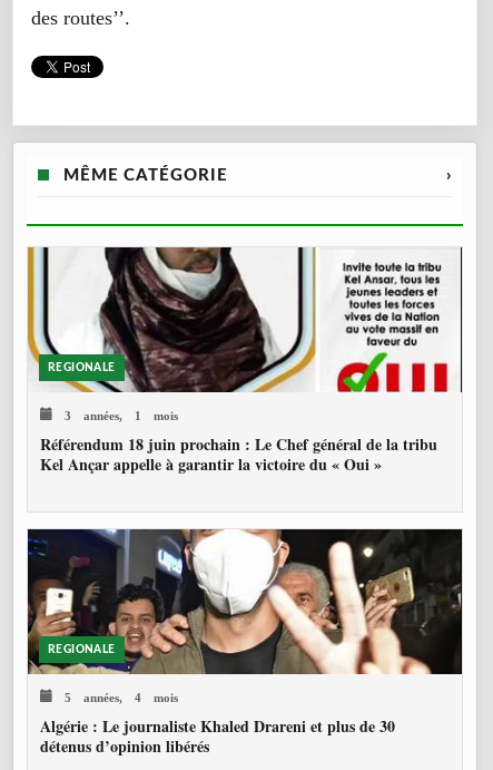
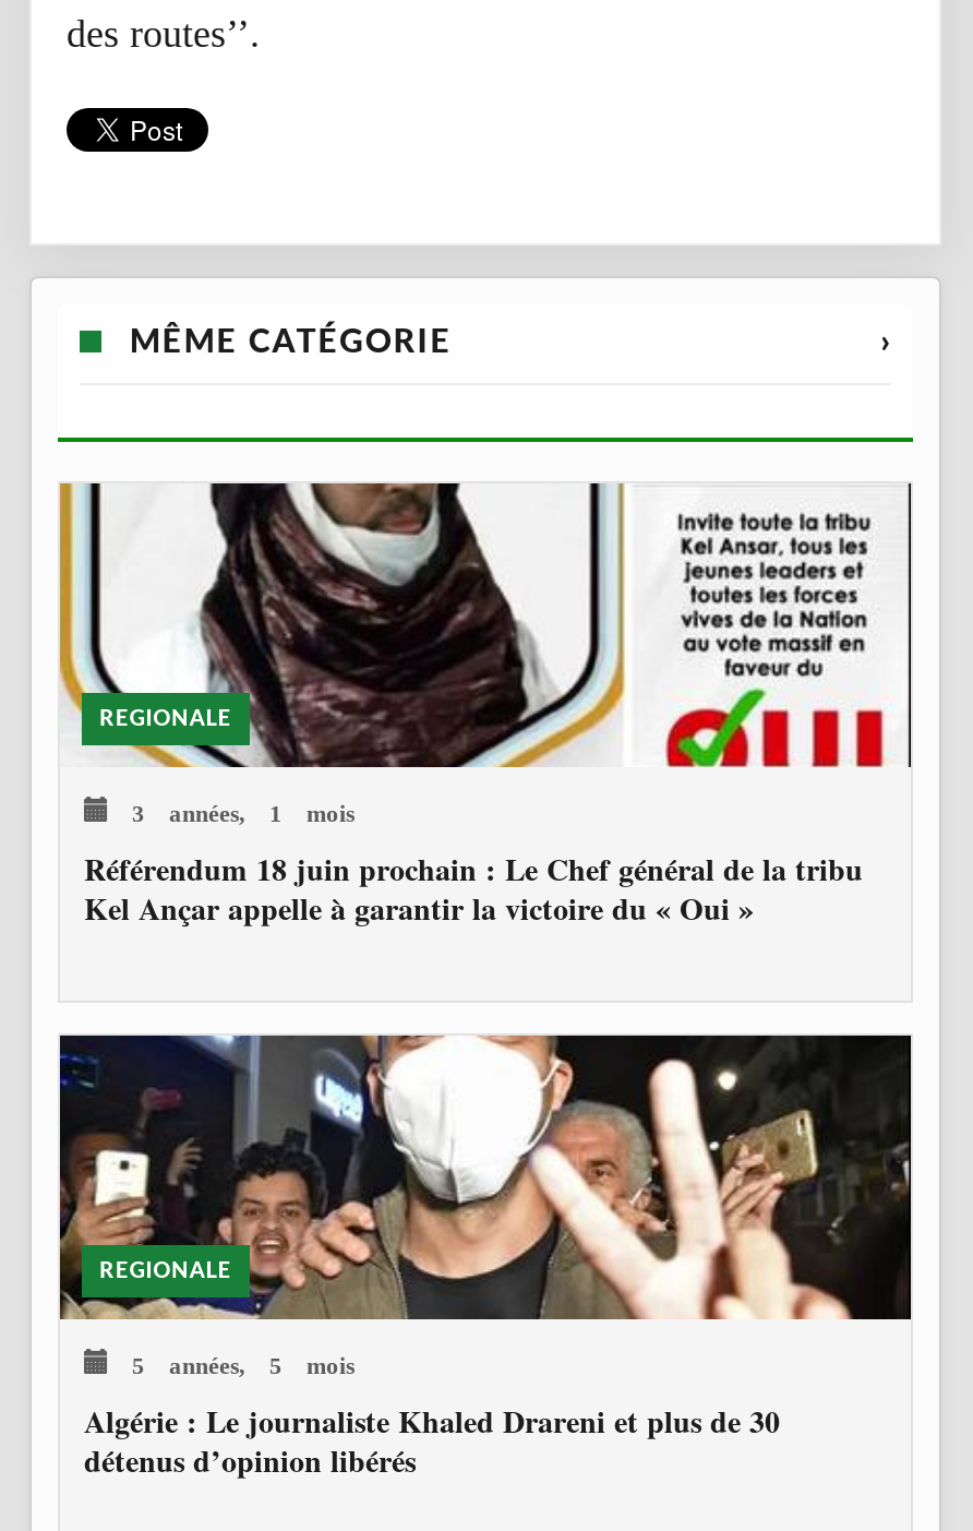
[52,689,178,703] 5 années, 4 mois -> [108,1347,355,1376] 5 années, 5 mois

